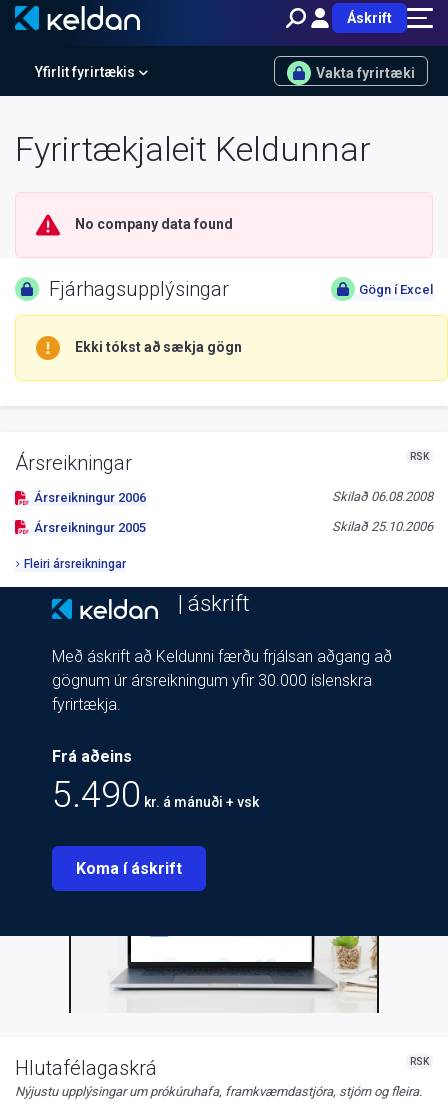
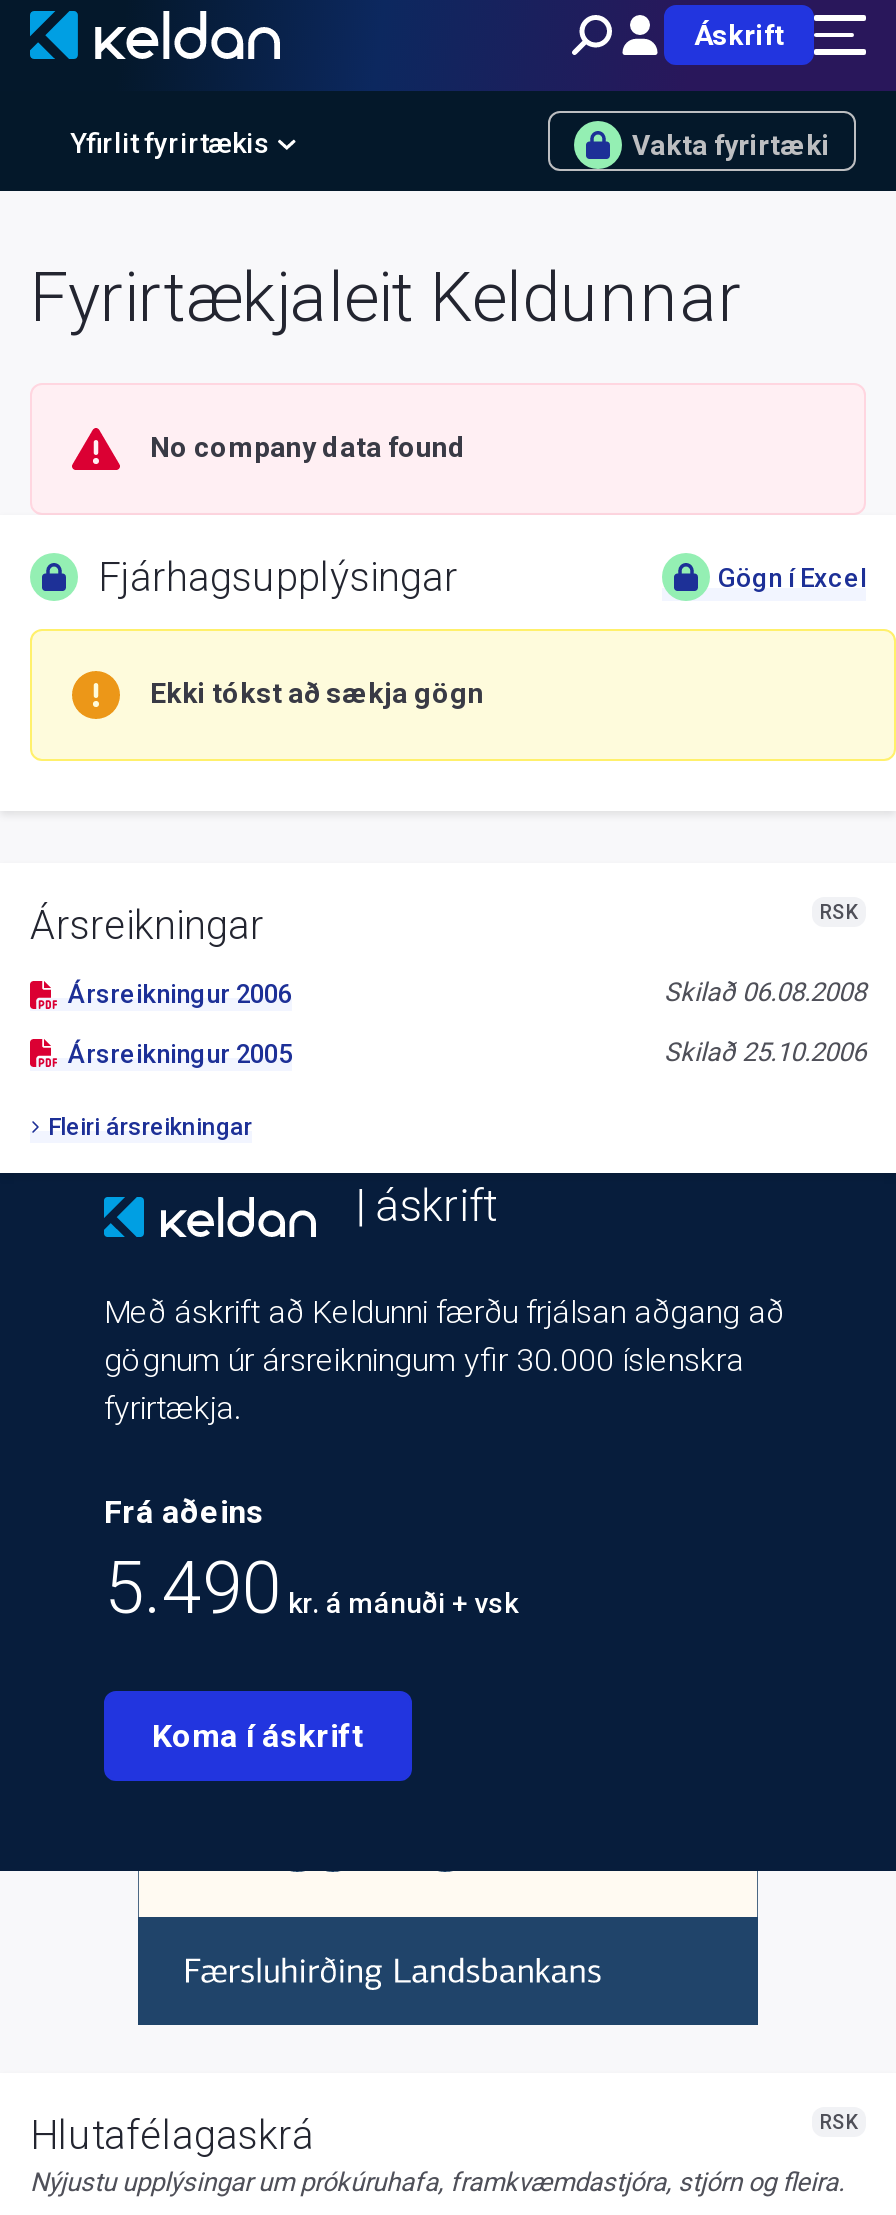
[68,935,380,1013] [image] -> [136,1869,760,2027] [image]

